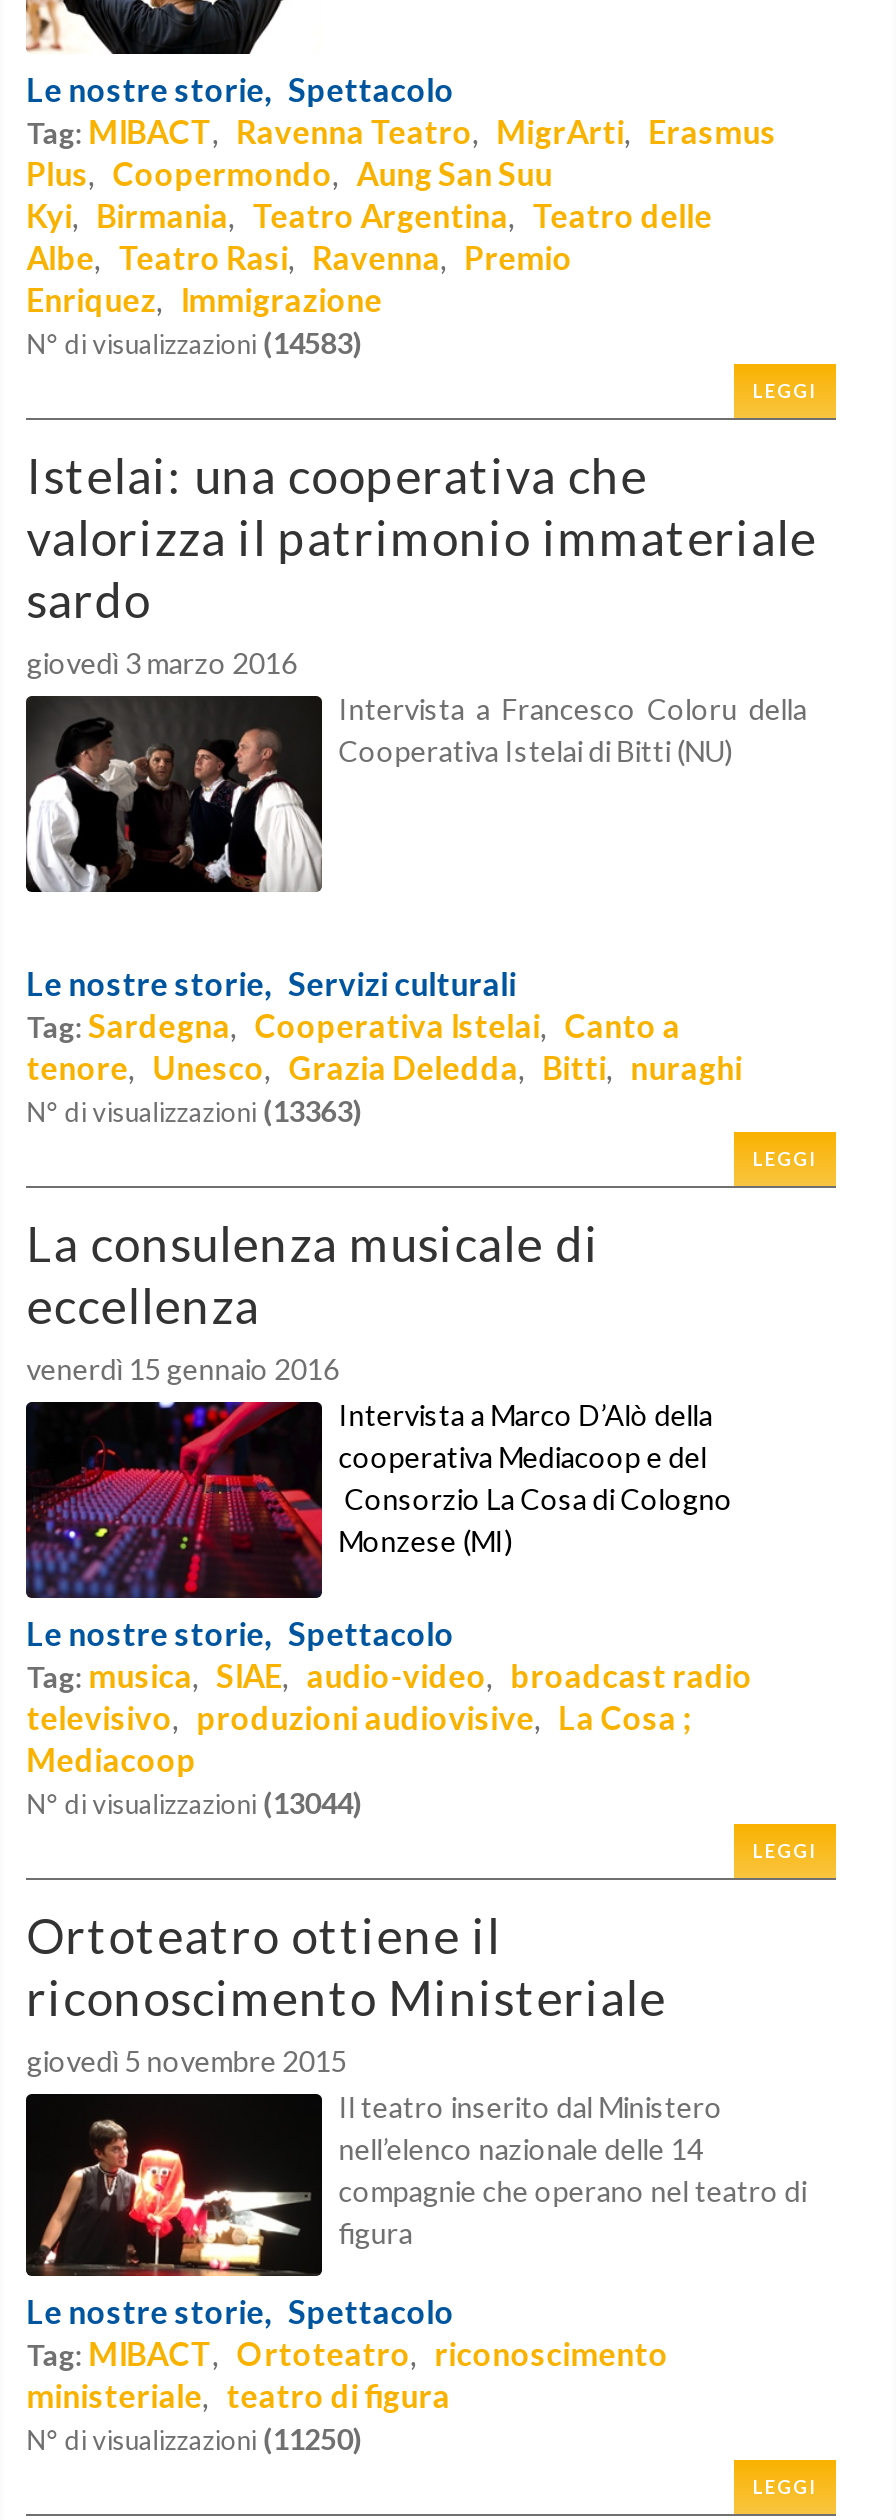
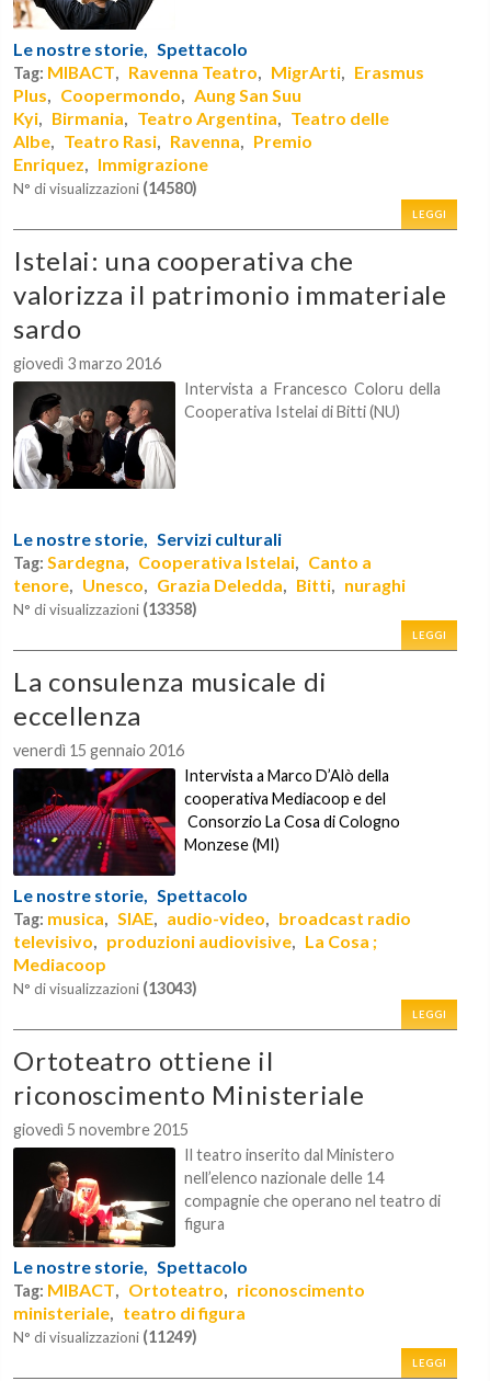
[26,326,362,360] N° di visualizzazioni (14583) -> [13,179,198,197] N° di visualizzazioni (14580)
[26,1094,362,1128] N° di visualizzazioni (13363) -> [13,600,198,618] N° di visualizzazioni (13358)
[26,1786,362,1820] N° di visualizzazioni (13044) -> [13,979,198,997] N° di visualizzazioni (13043)
[26,2422,362,2456] N° di visualizzazioni (11250) -> [13,1327,198,1346] N° di visualizzazioni (11249)

